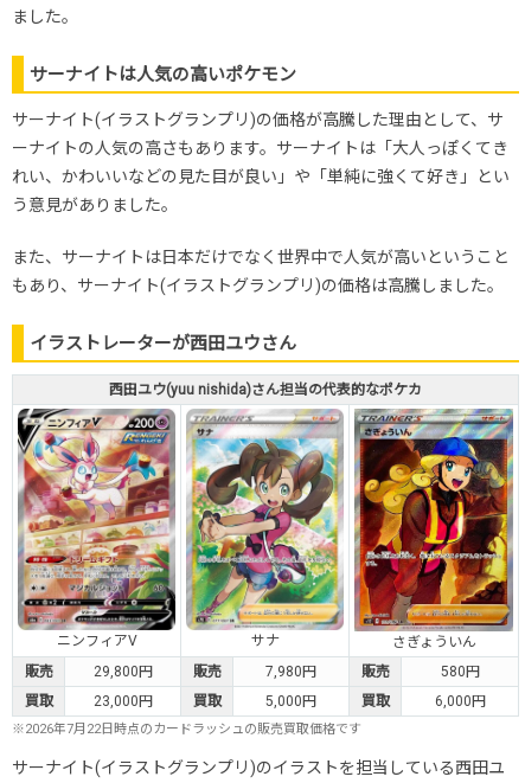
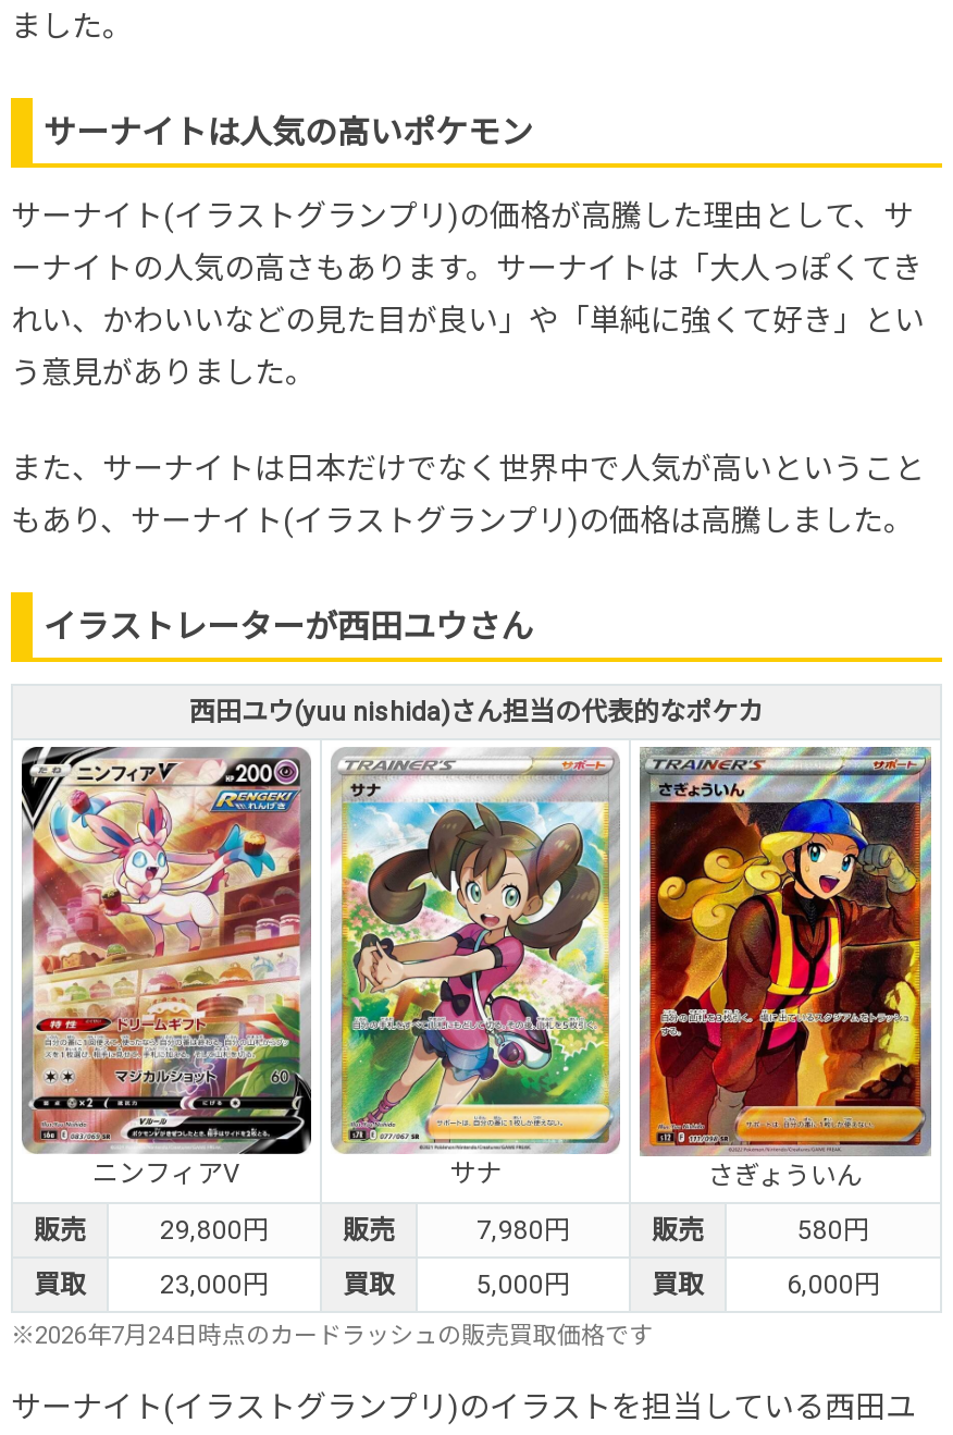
[12,721,361,737] ※2026年7月22日時点のカードラッシュの販売買取価格です -> [11,1322,653,1350] ※2026年7月24日時点のカードラッシュの販売買取価格です

